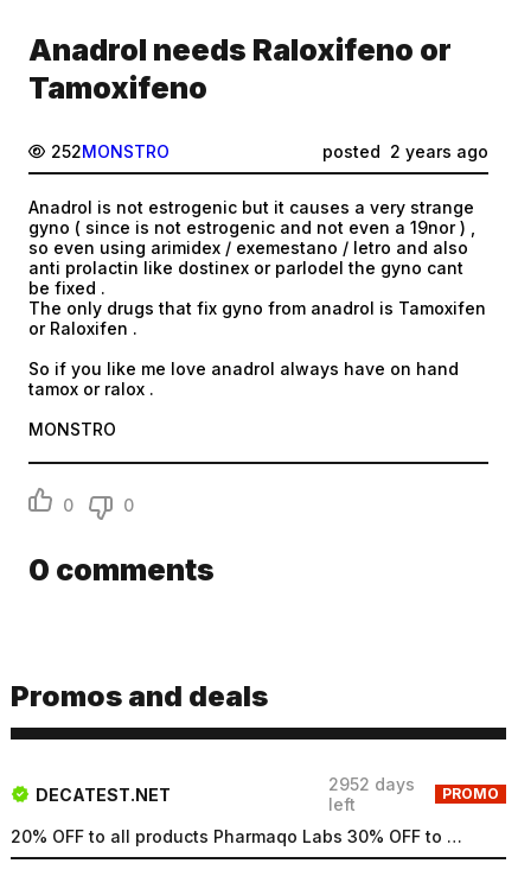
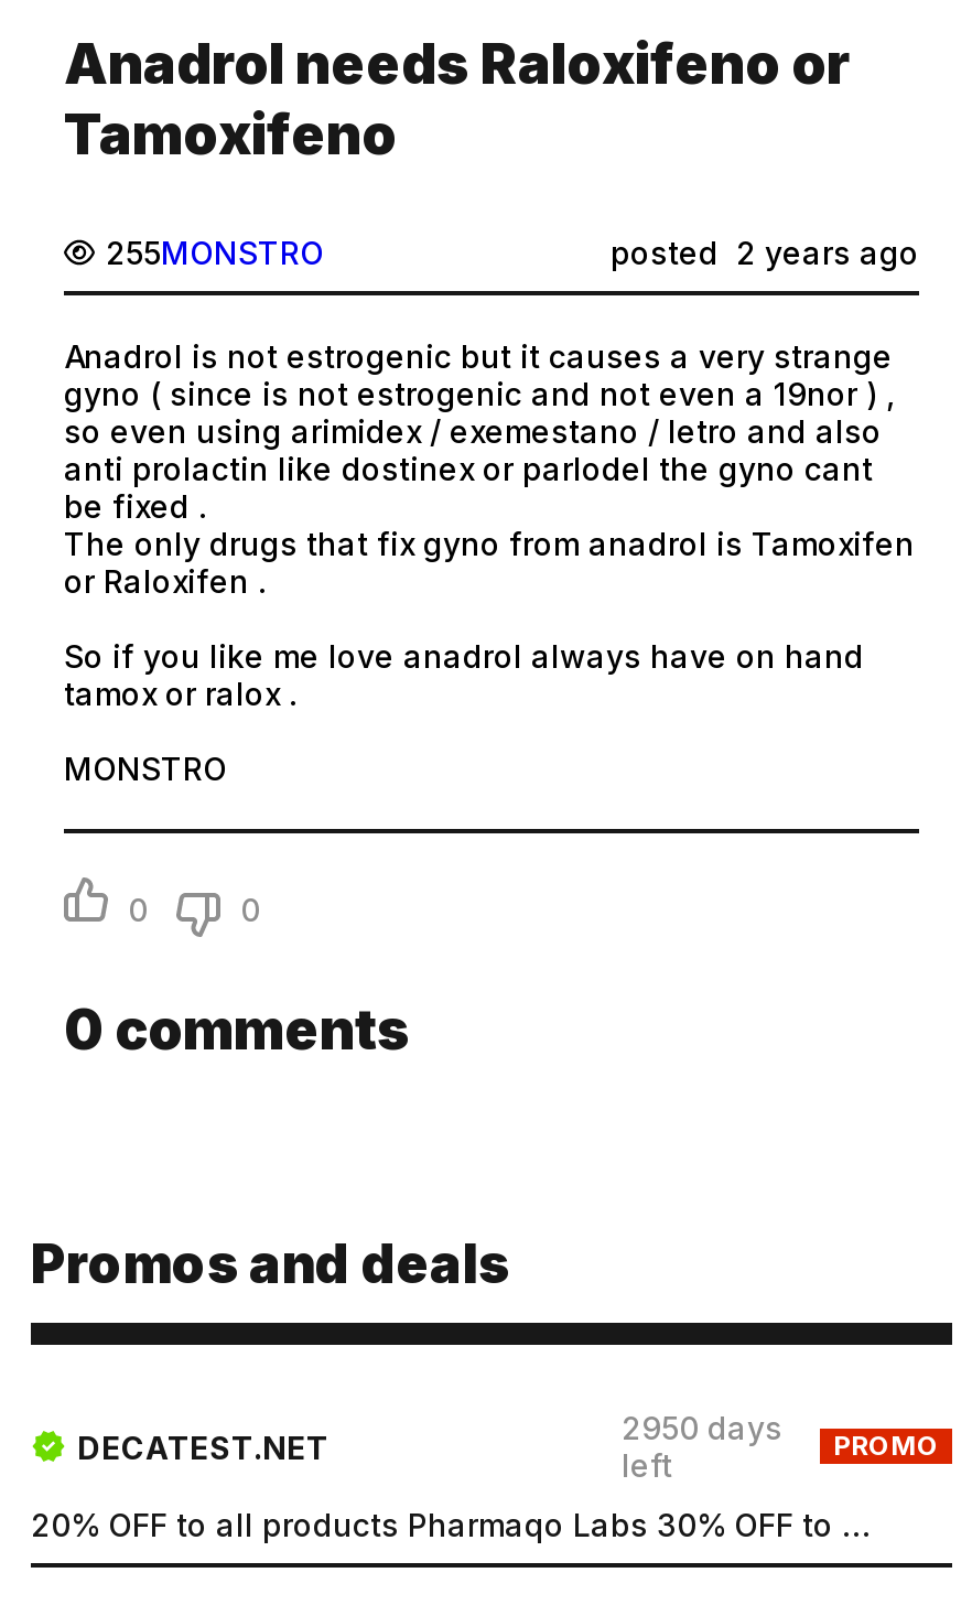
[51,141,170,161] 252MONSTRO -> [106,234,324,271] 255MONSTRO
[328,774,499,802] 2952 days PROMO -> [622,1409,939,1462] 2950 days PROMO

